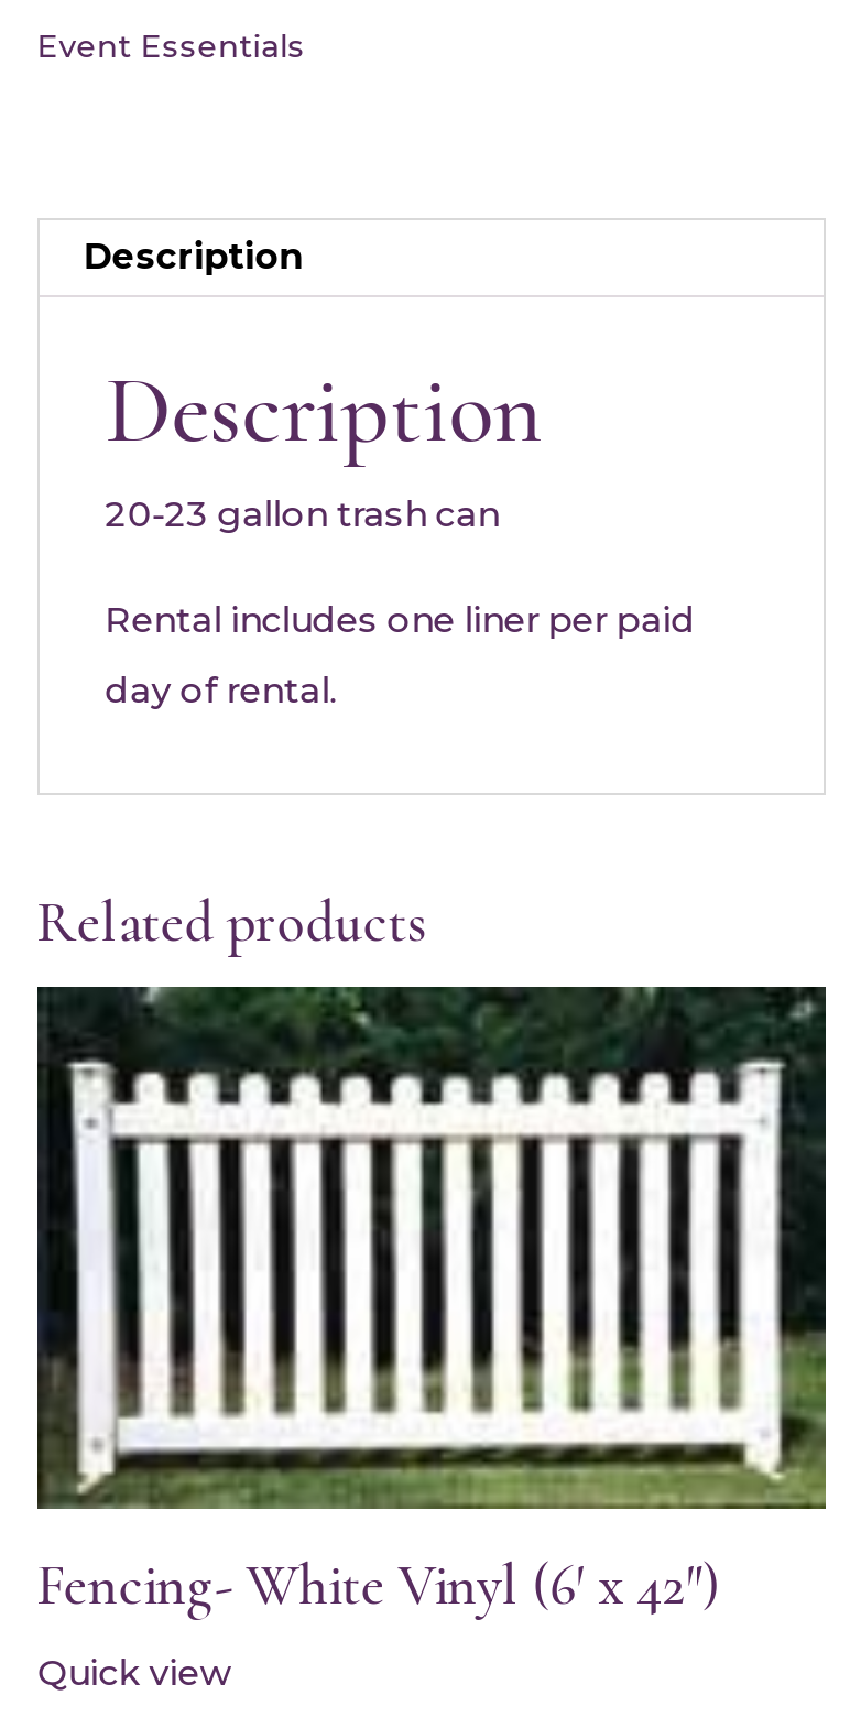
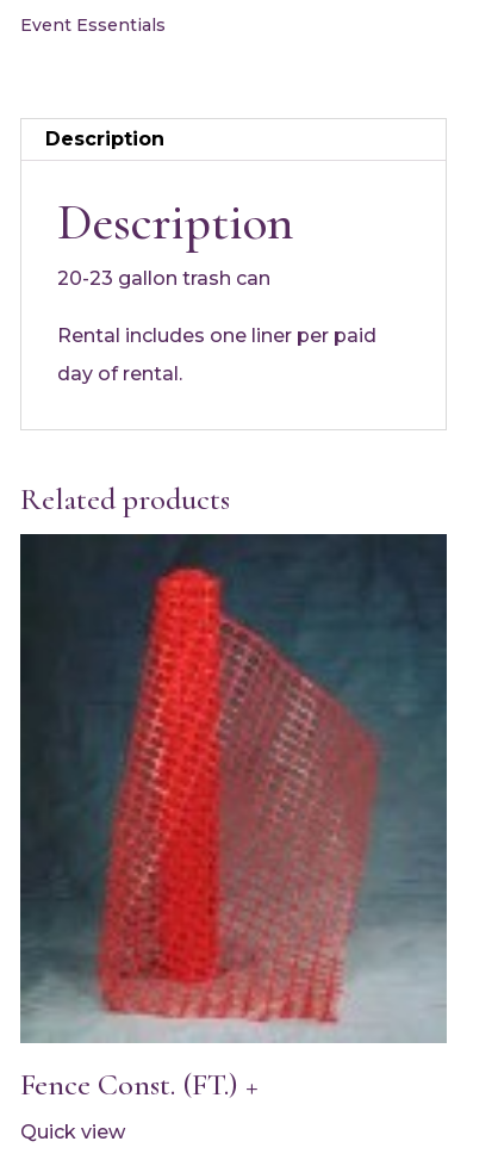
[37,987,826,1619] [image] | Fencing- White Vinyl (6′ x 42″) -> [19,534,448,1103] [image] | Fence Const. (FT.) +

